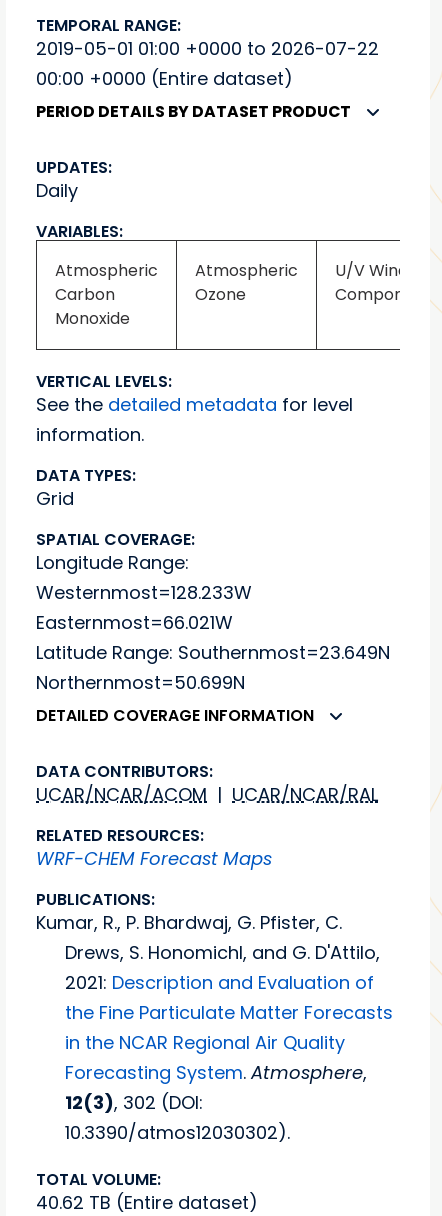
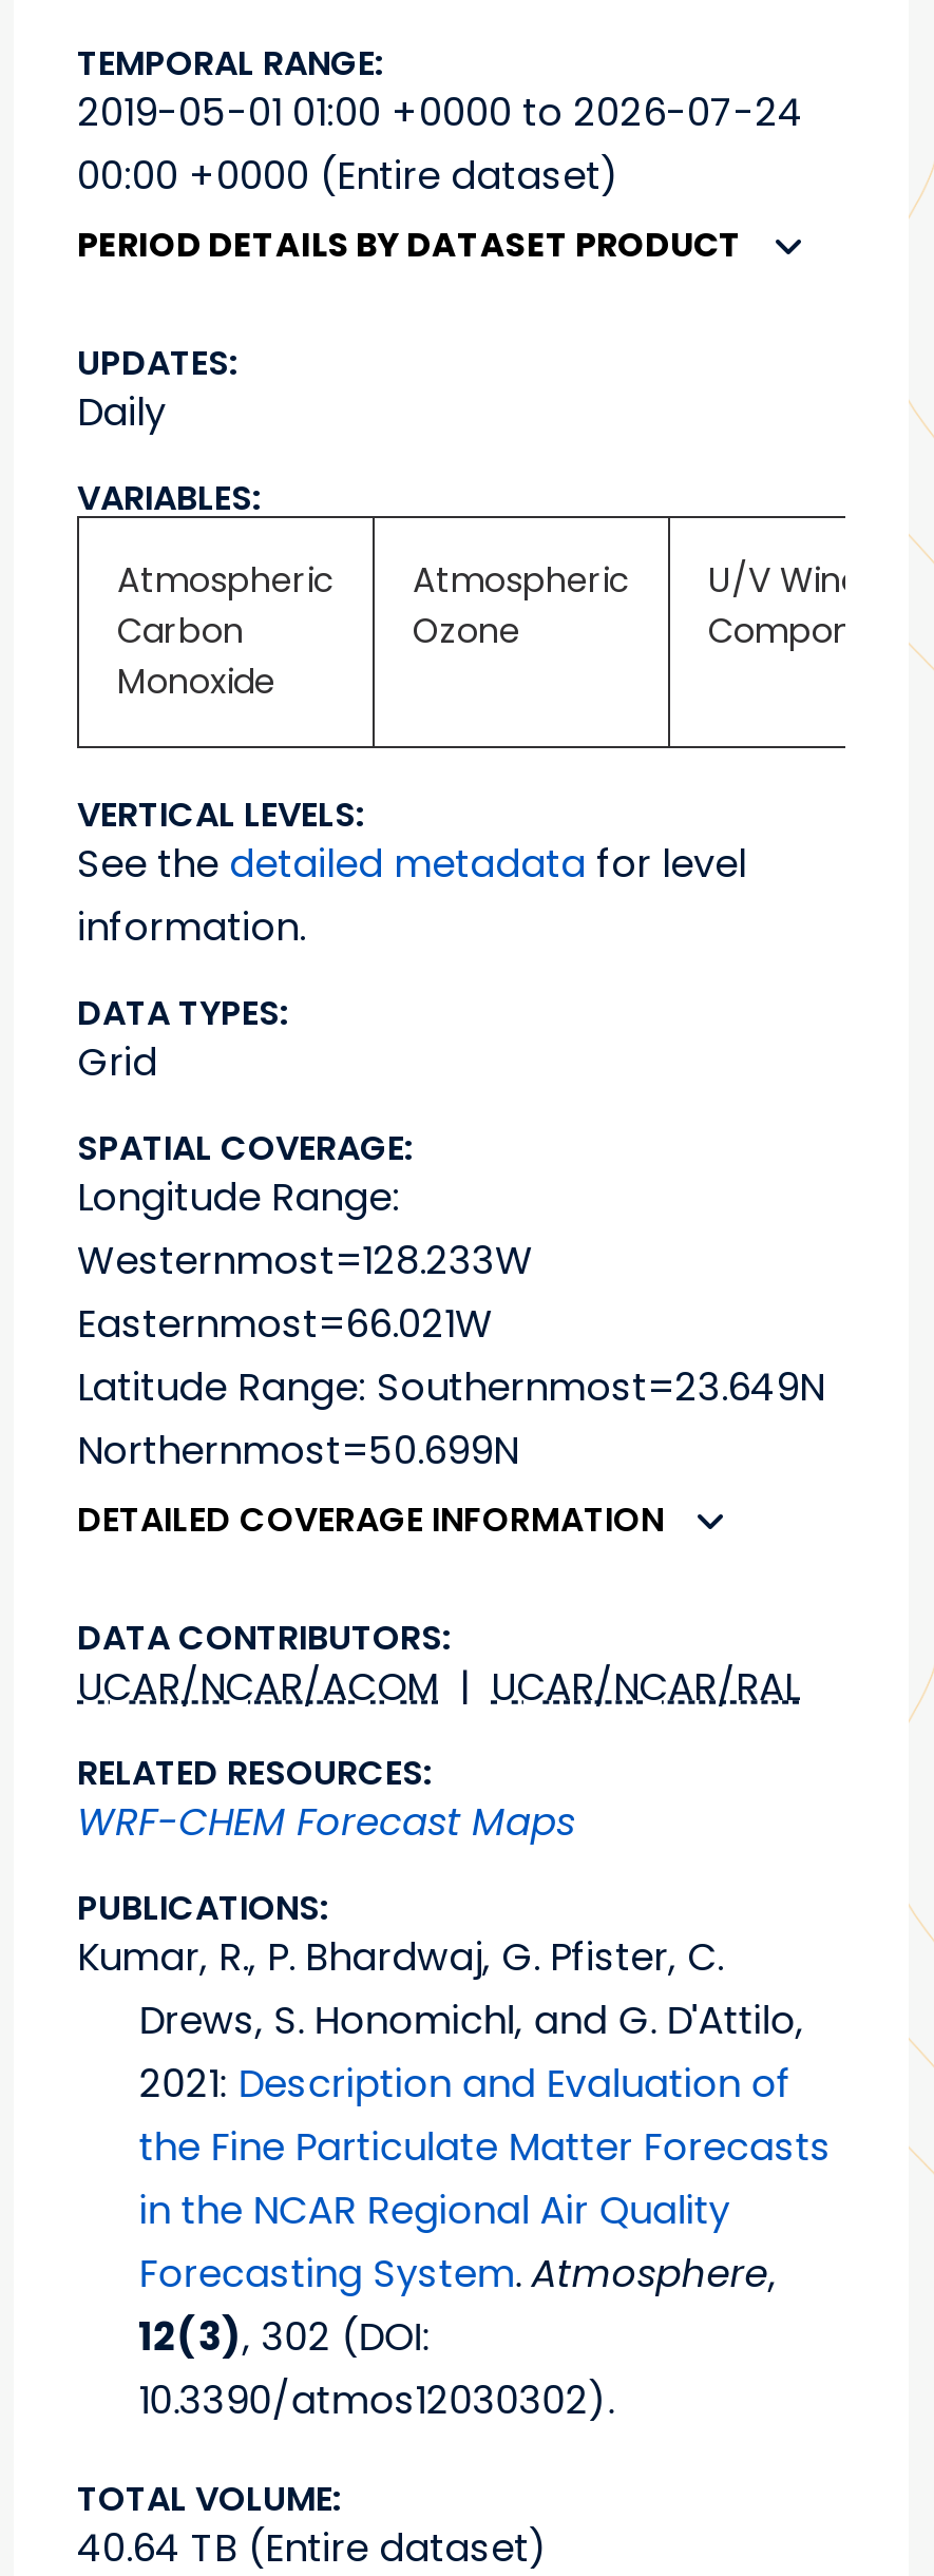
[36,36,379,61] 2019-05-01 01:00 +0000 to 2026-07-22 -> [77,86,803,139] 2019-05-01 01:00 +0000 to 2026-07-24
[36,1190,258,1215] 40.62 TB (Entire dataset) -> [77,2522,548,2574] 40.64 TB (Entire dataset)

